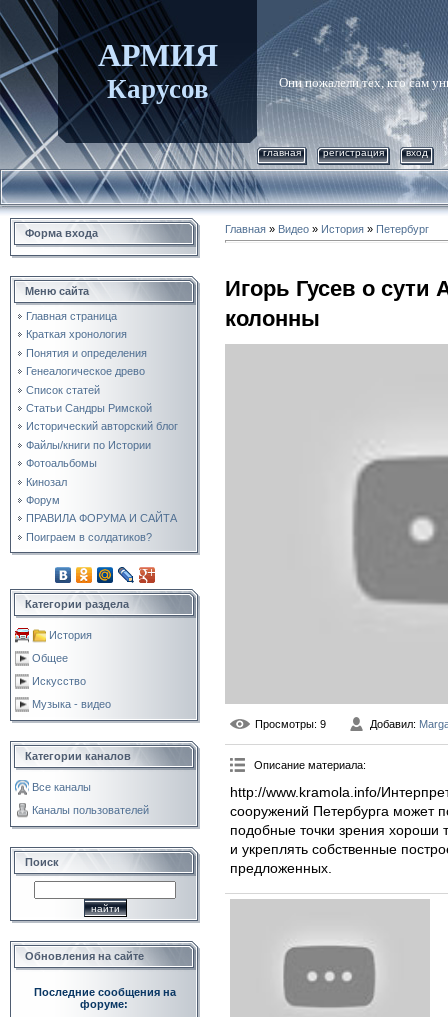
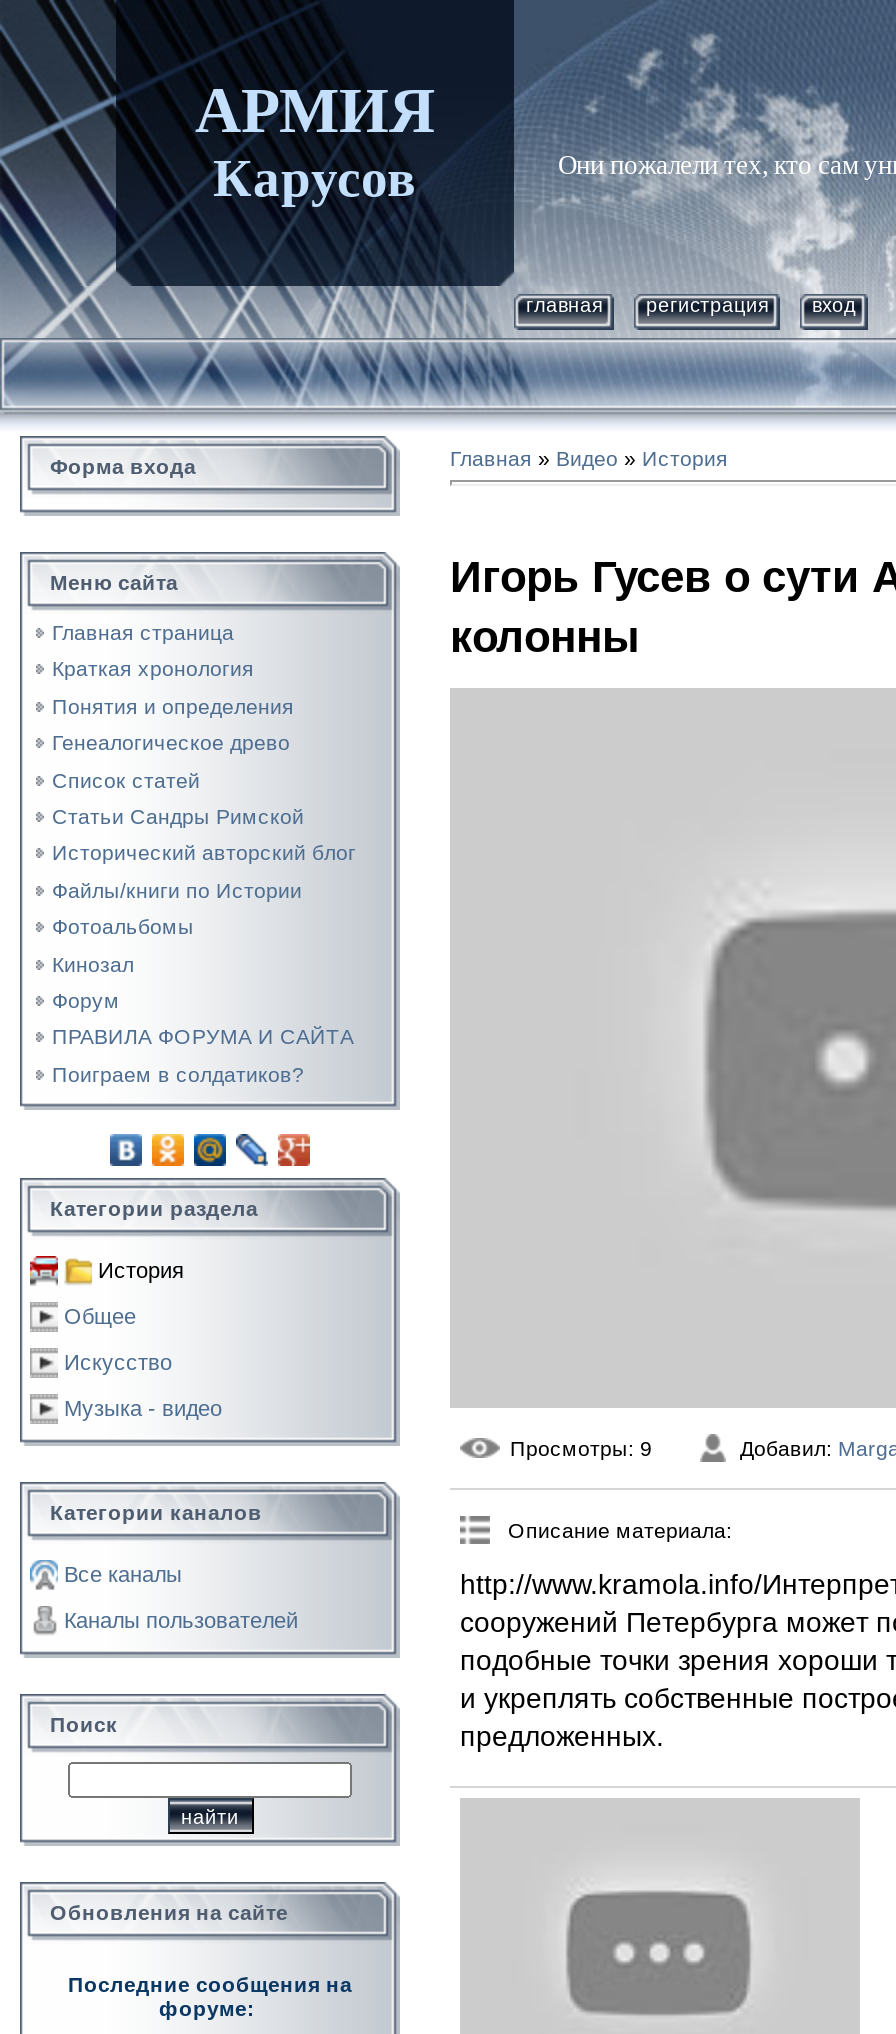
[225,223,429,235] Главная» Видео» История» Петербург -> [450,446,728,470] Главная» Видео» История

